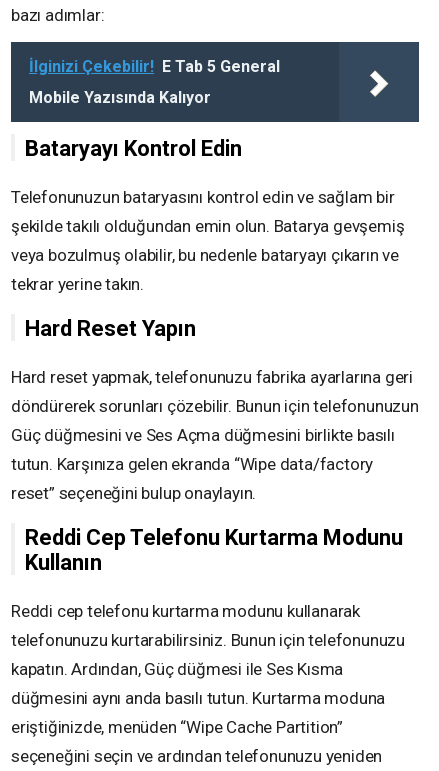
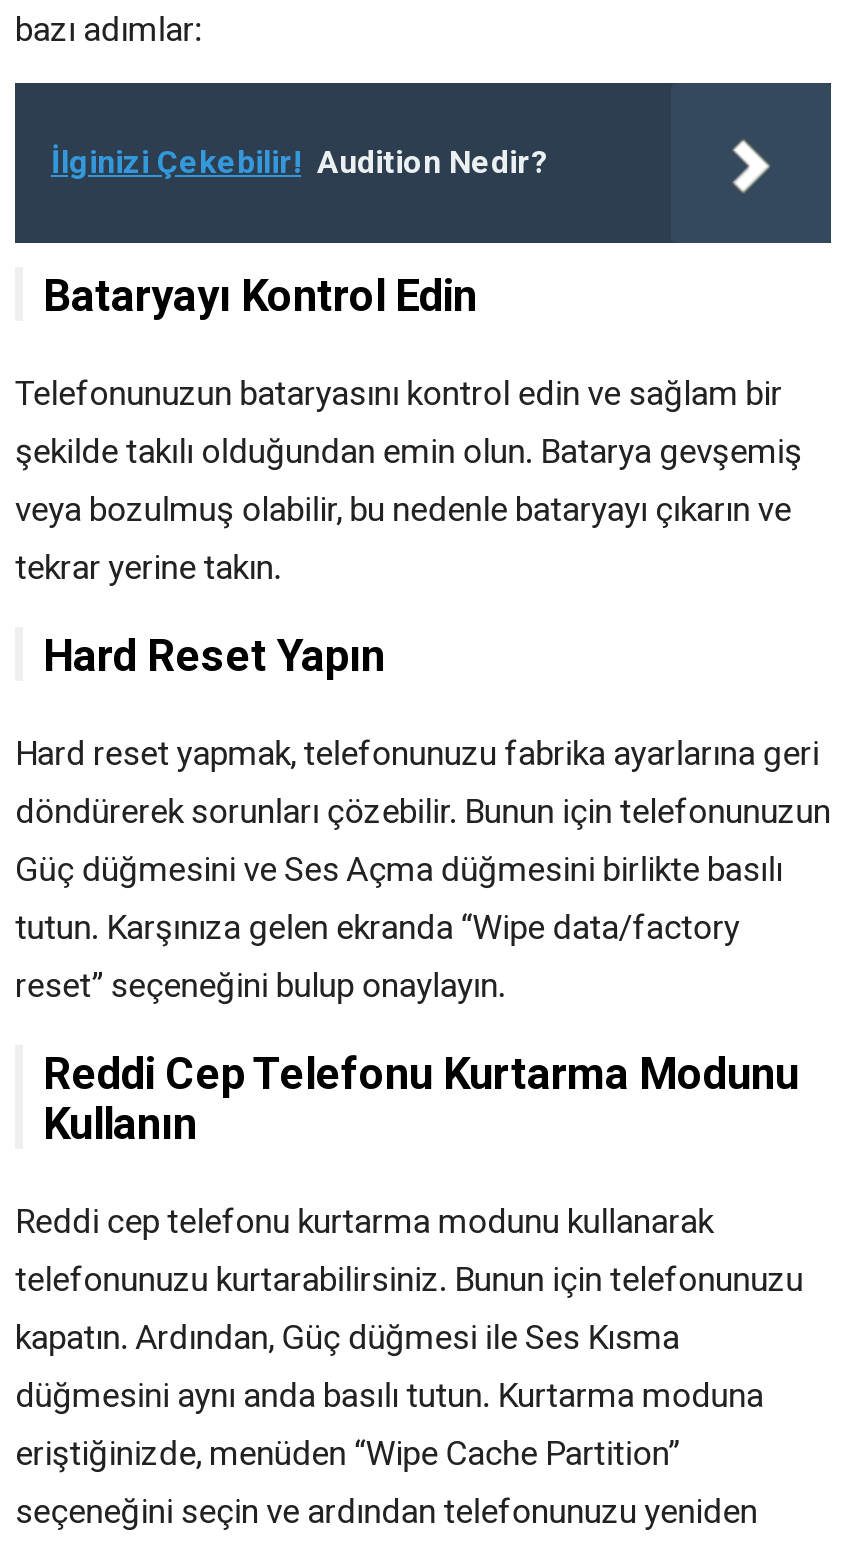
[29,57,280,107] İlginizi Çekebilir! E Tab 5 General | Mobile Yazısında Kalıyor -> [51,143,549,181] İlginizi Çekebilir! Audition Nedir?

